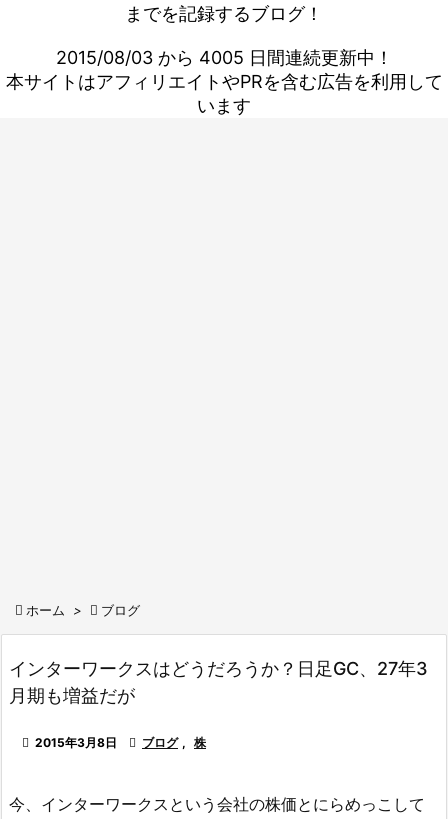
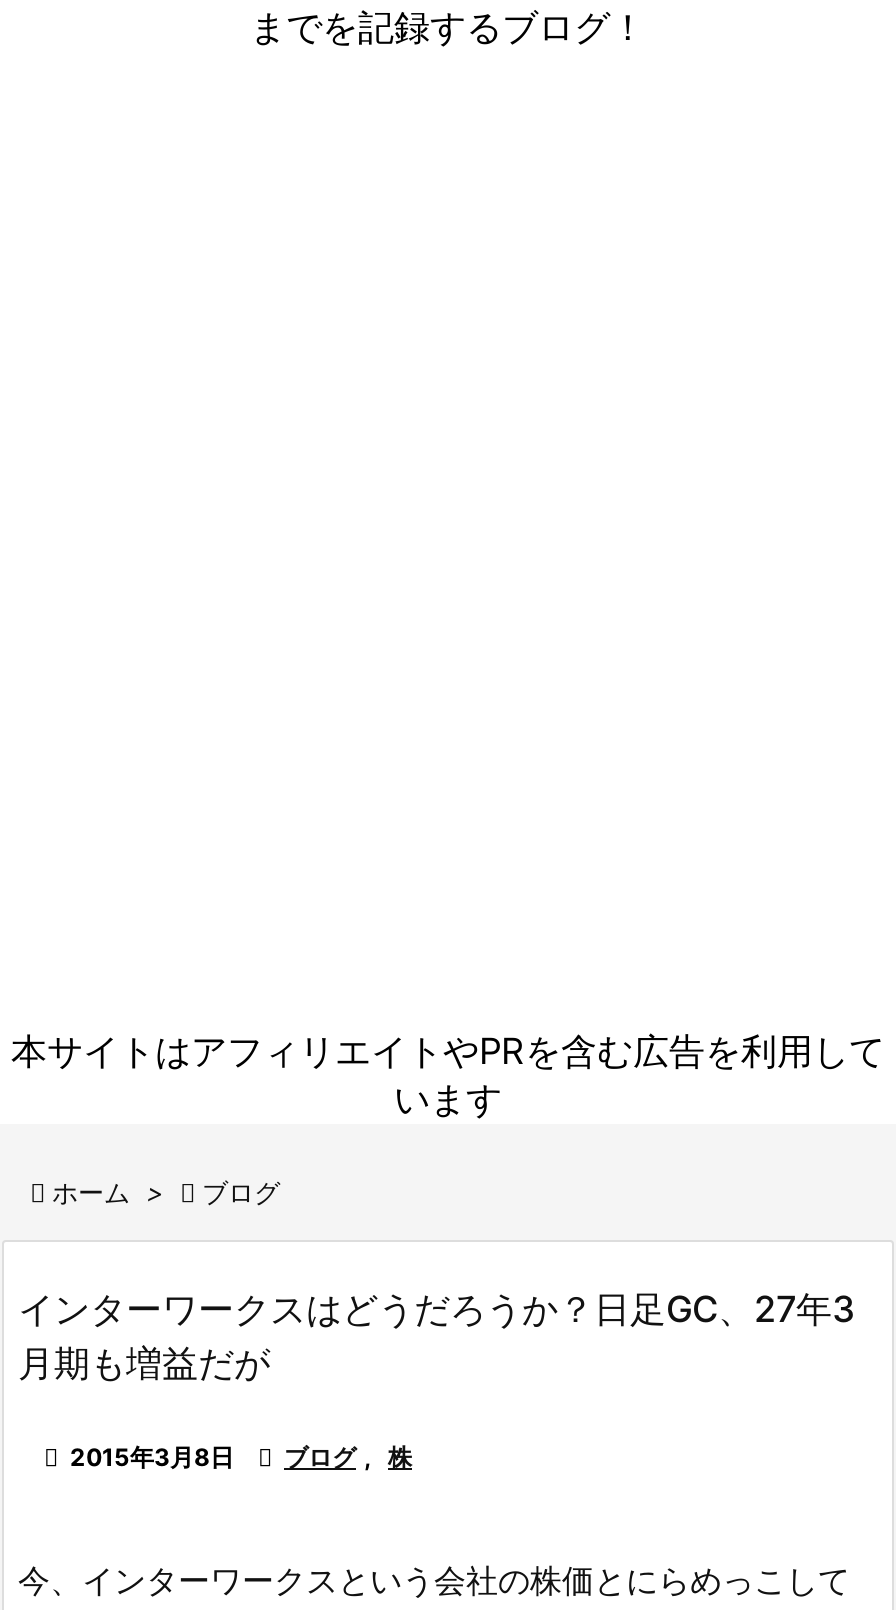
[55,47,392,68] 2015/08/03 から 4005 日間連続更新中！ -> none
moved [5,71,442,116] -> [11,1030,885,1120]: 本サイトはアフィリエイトやPRを含む広告を利用して | います

